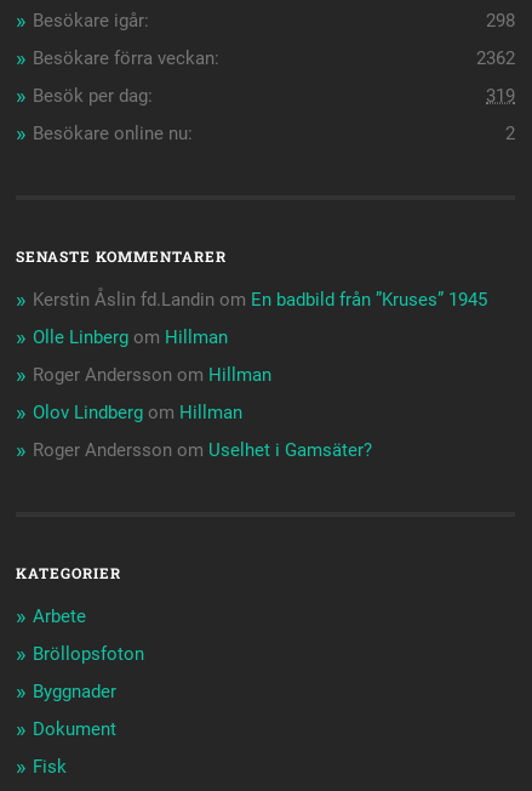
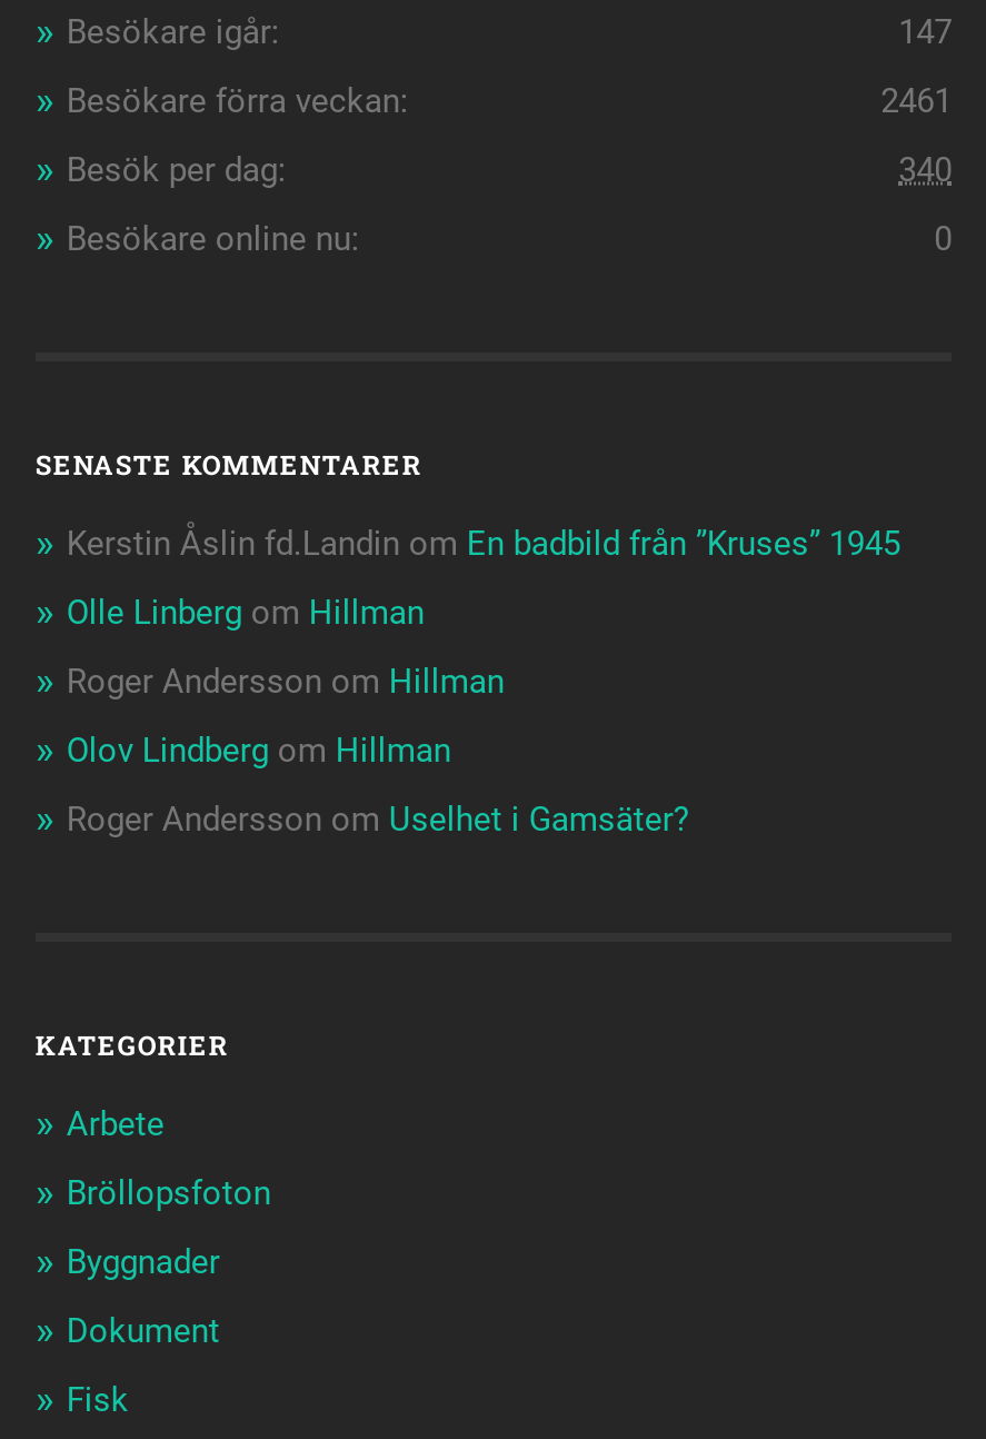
[486,10,515,32] 298 -> [898,13,952,53] 147
[476,48,515,70] 2362 -> [881,82,952,122] 2461
[486,85,515,107] 319 -> [898,151,952,191] 340
[505,123,515,145] 2 -> [934,220,952,260] 0

